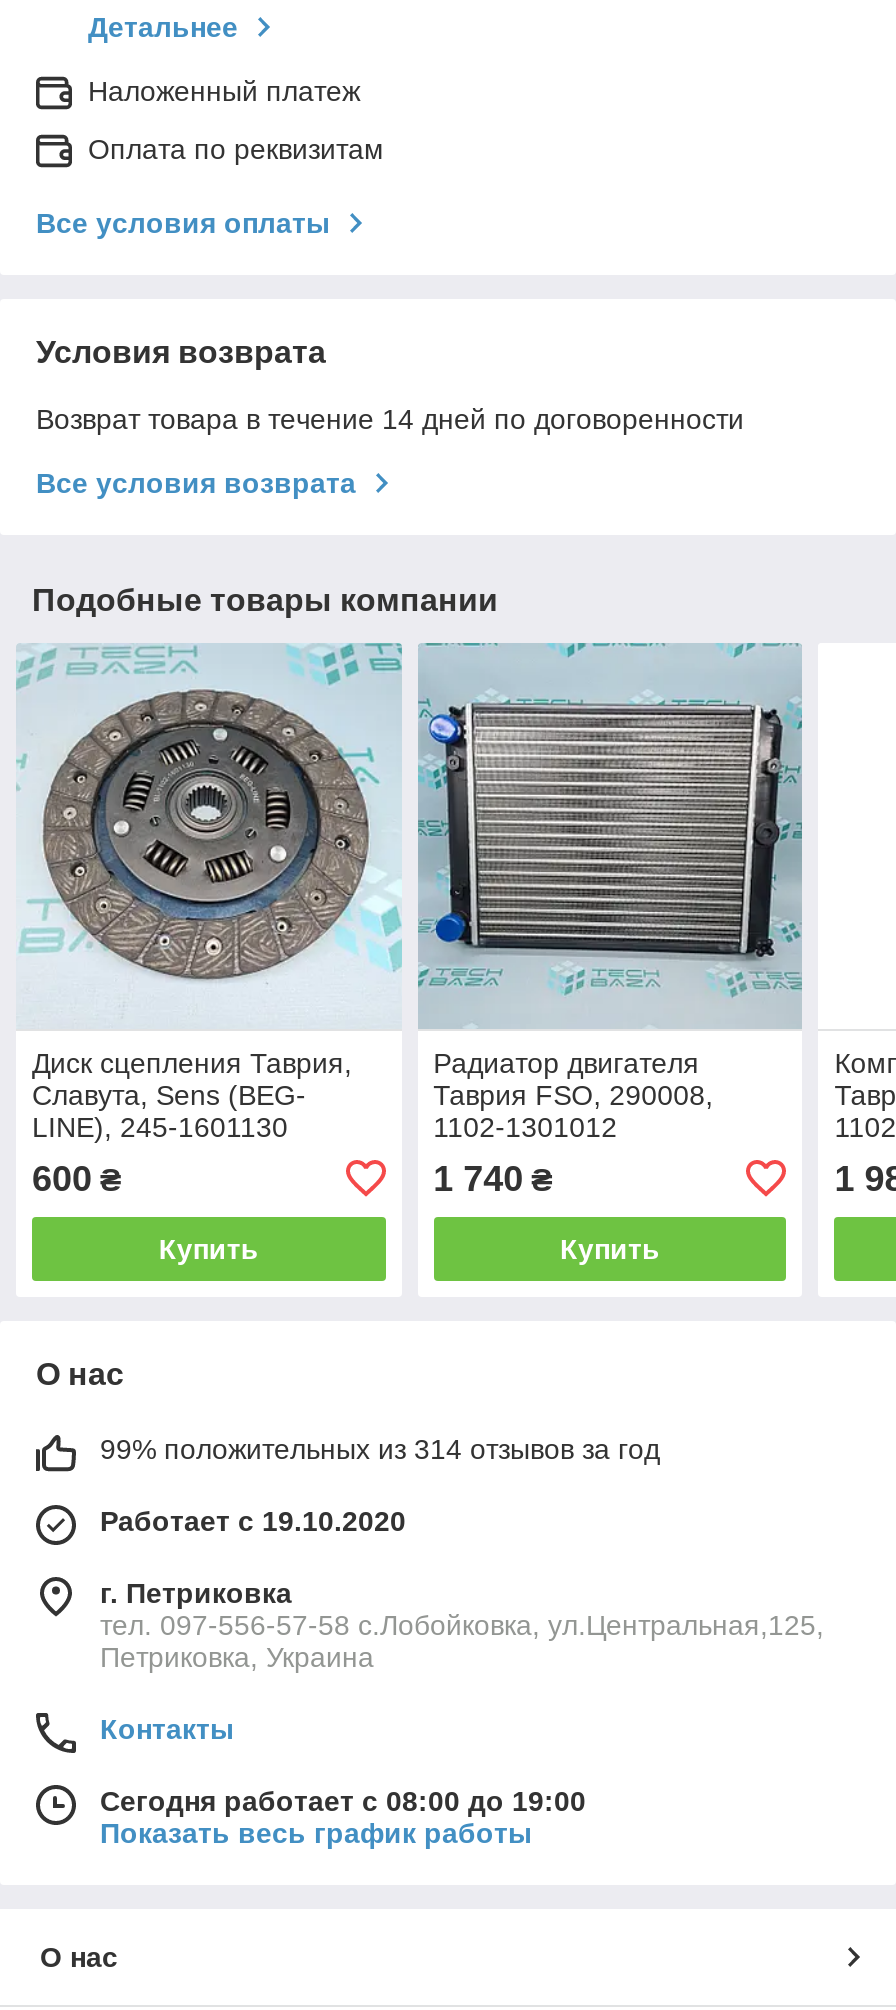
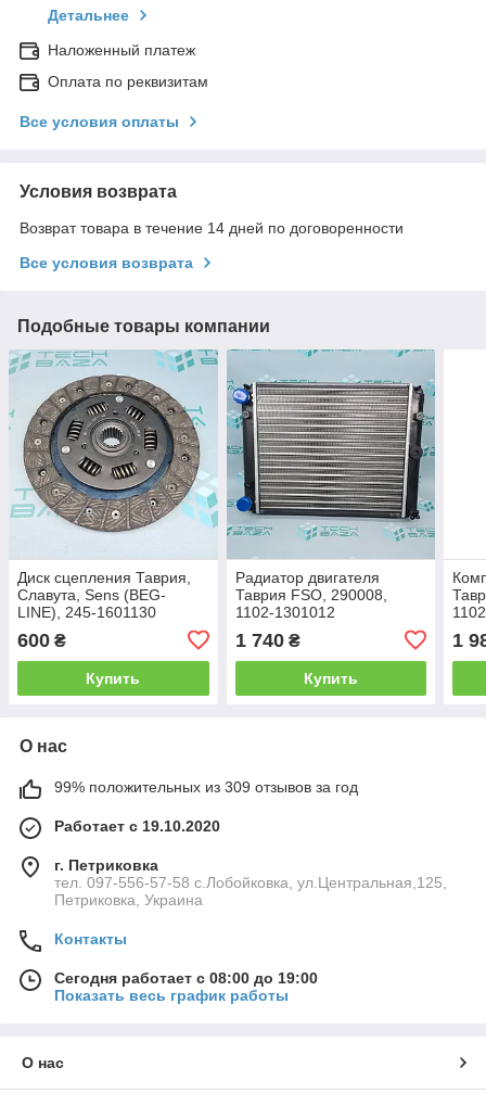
[100,1433,660,1465] 99% положительных из 314 отзывов за год -> [54,778,358,795] 99% положительных из 309 отзывов за год

